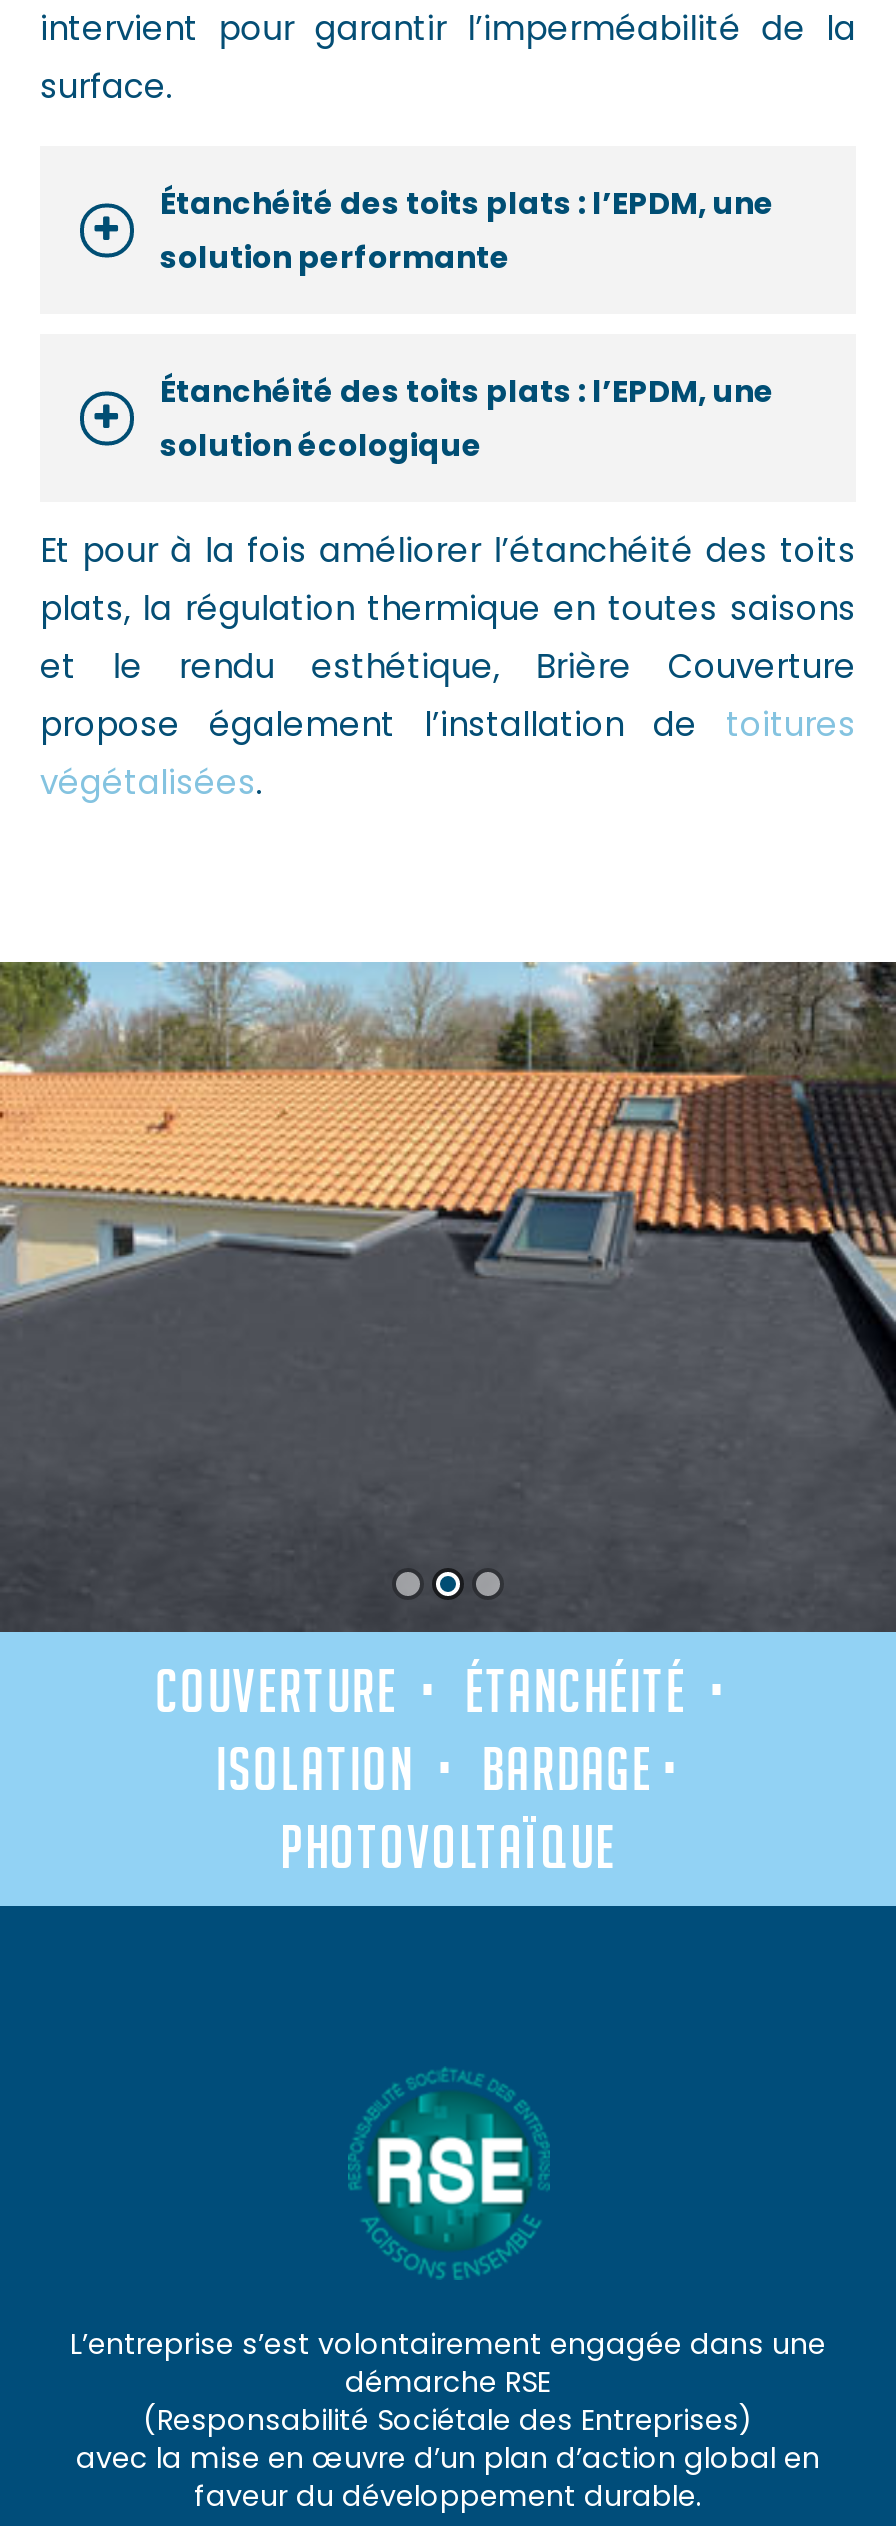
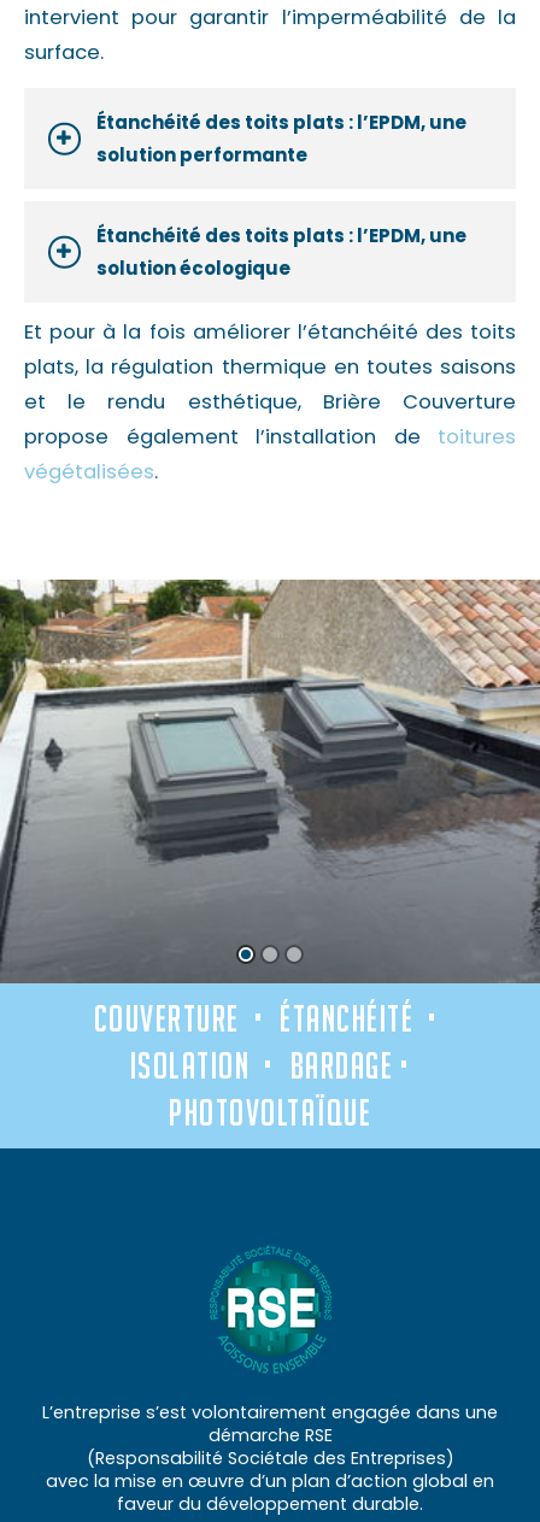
[6,960,890,1630] [image] -> [4,578,536,983] [image]

